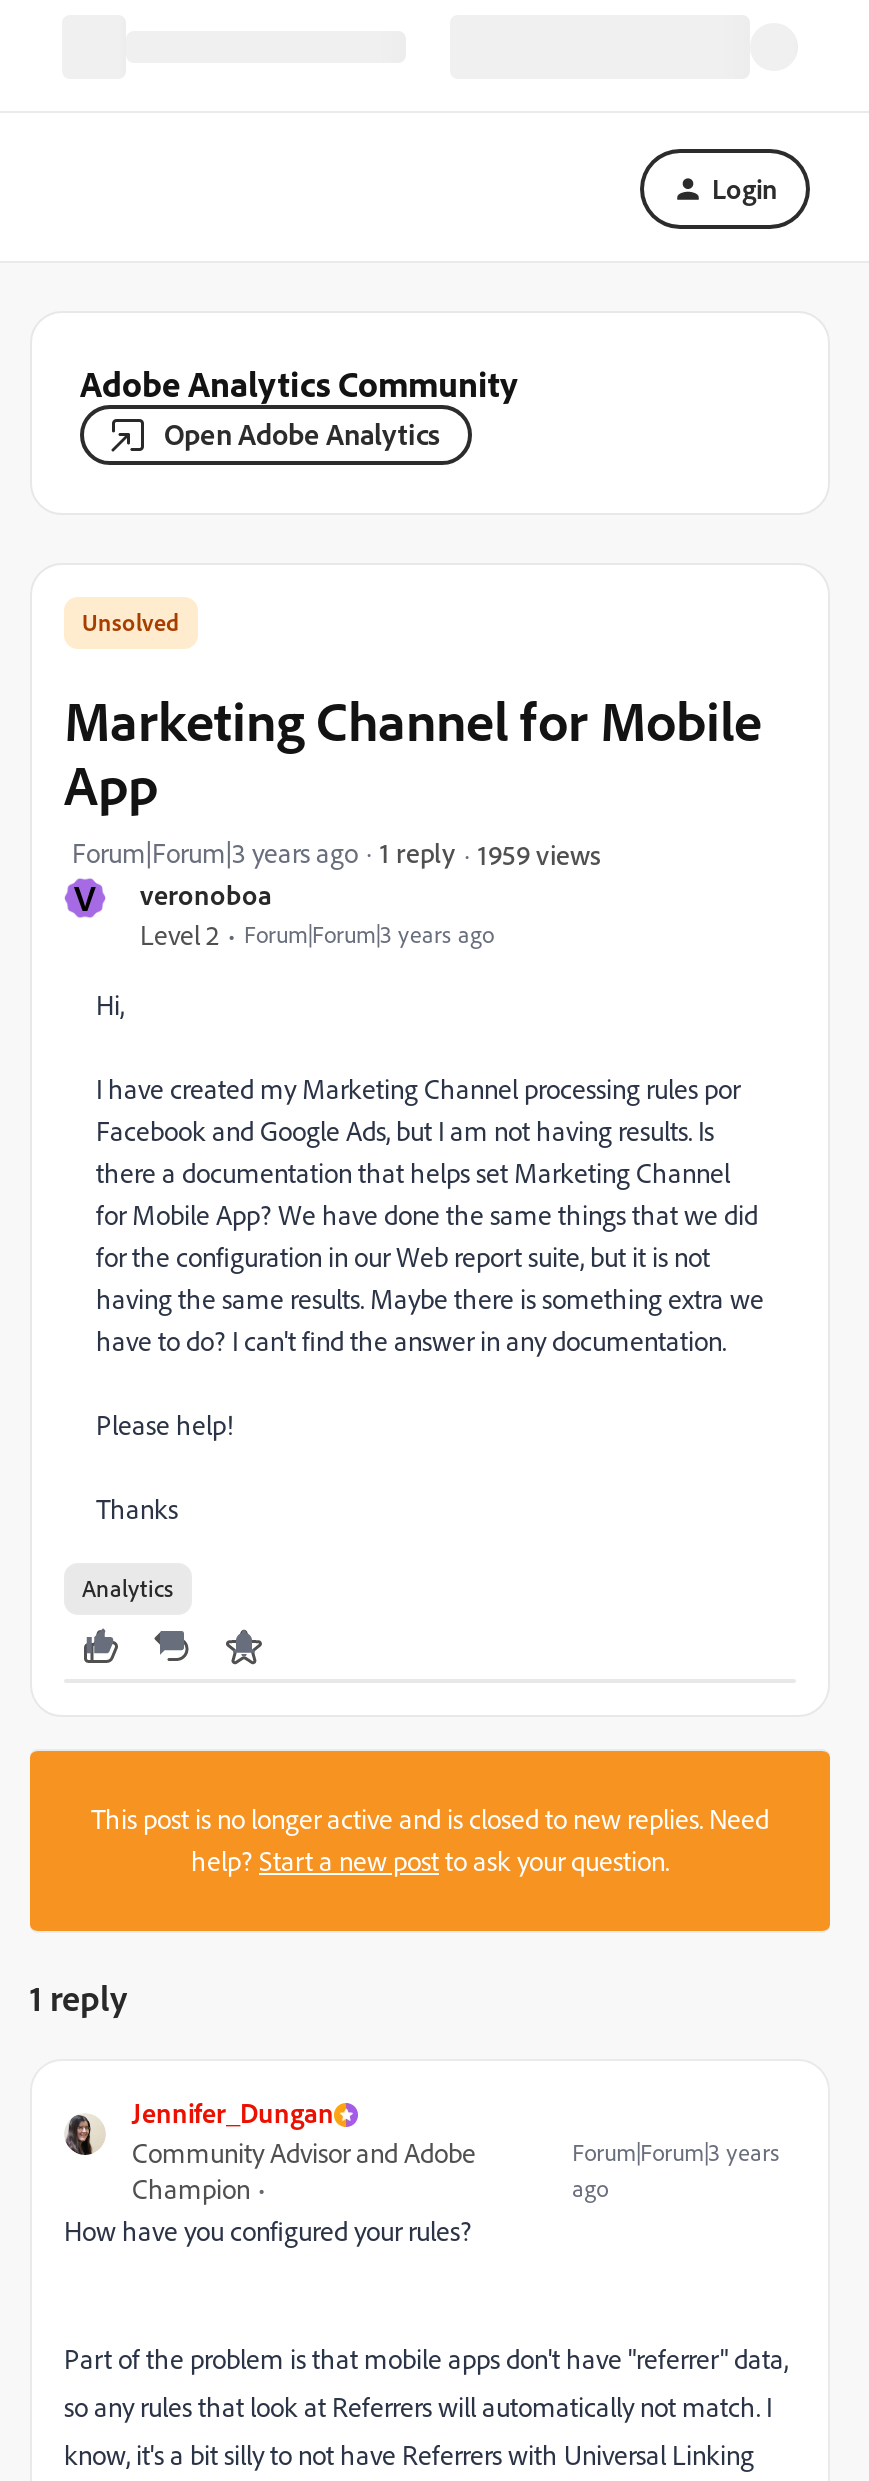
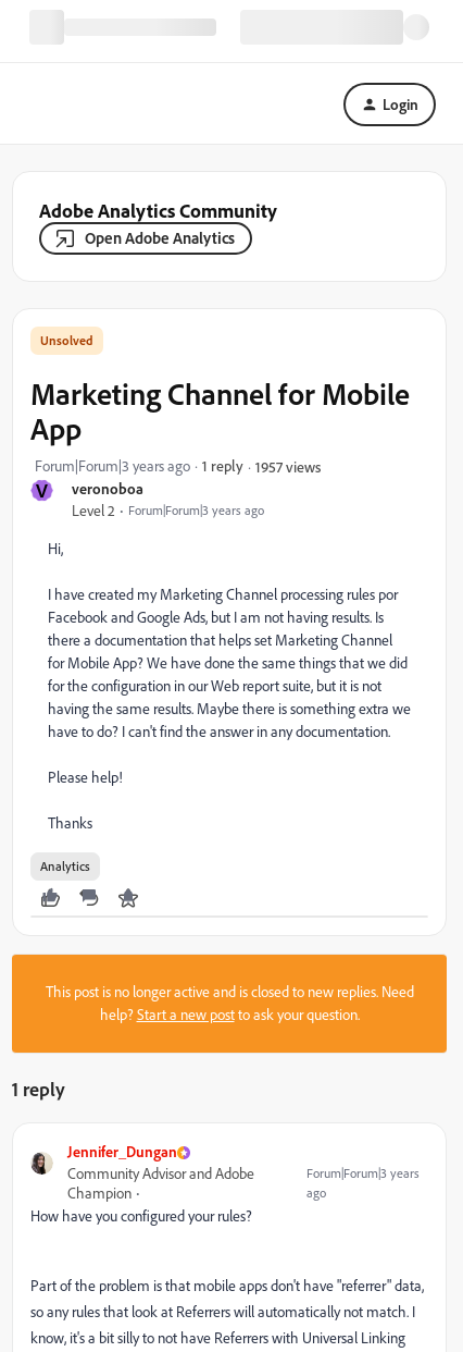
[478,836,600,870] 1959 views -> [255,457,321,475] 1957 views

